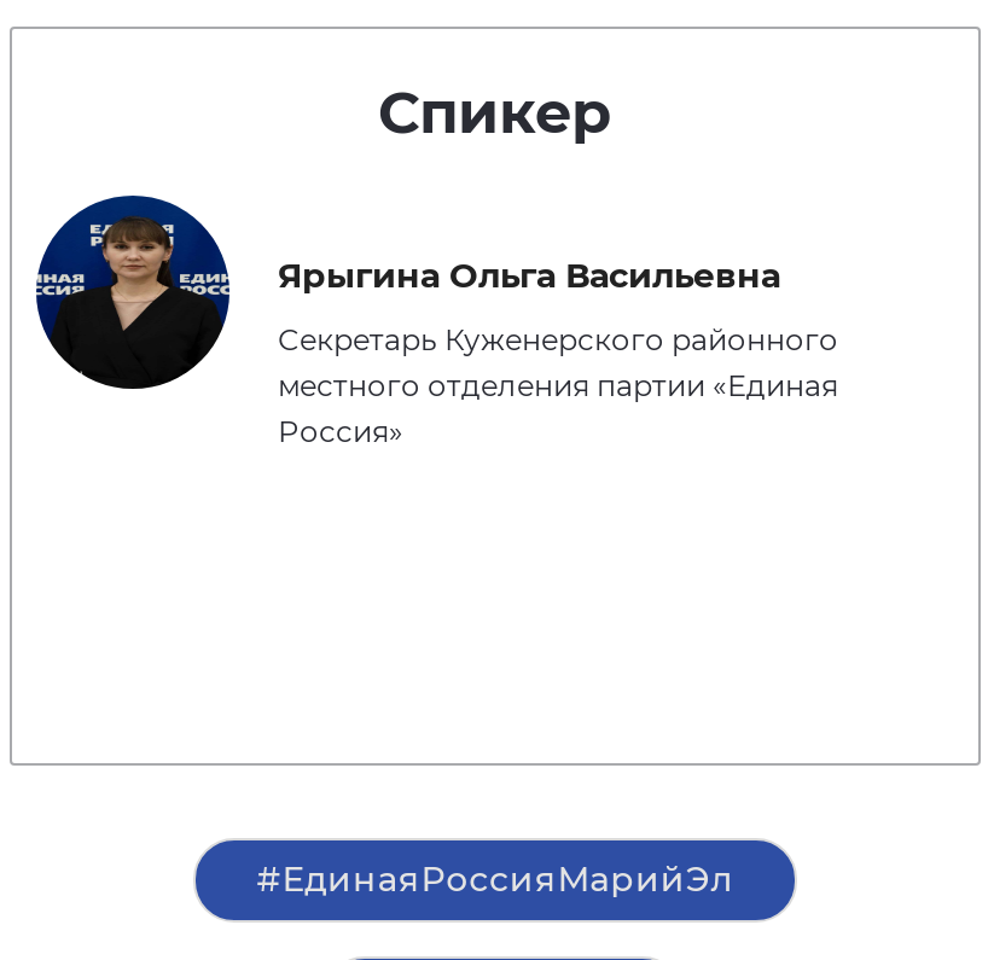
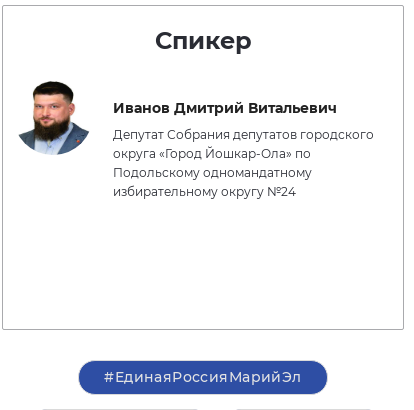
[34,192,780,392] [image] | Ярыгина Ольга Васильевна -> [14,80,337,155] [image] | Иванов Дмитрий Витальевич
[278,321,838,449] Секретарь Куженерского районного | местного отделения партии «Единая | Россия» -> [113,127,374,199] Депутат Собрания депутатов городского | округа «Город Йошкар-Ола» по | Подольскому одномандатному | избирательному округу №24

